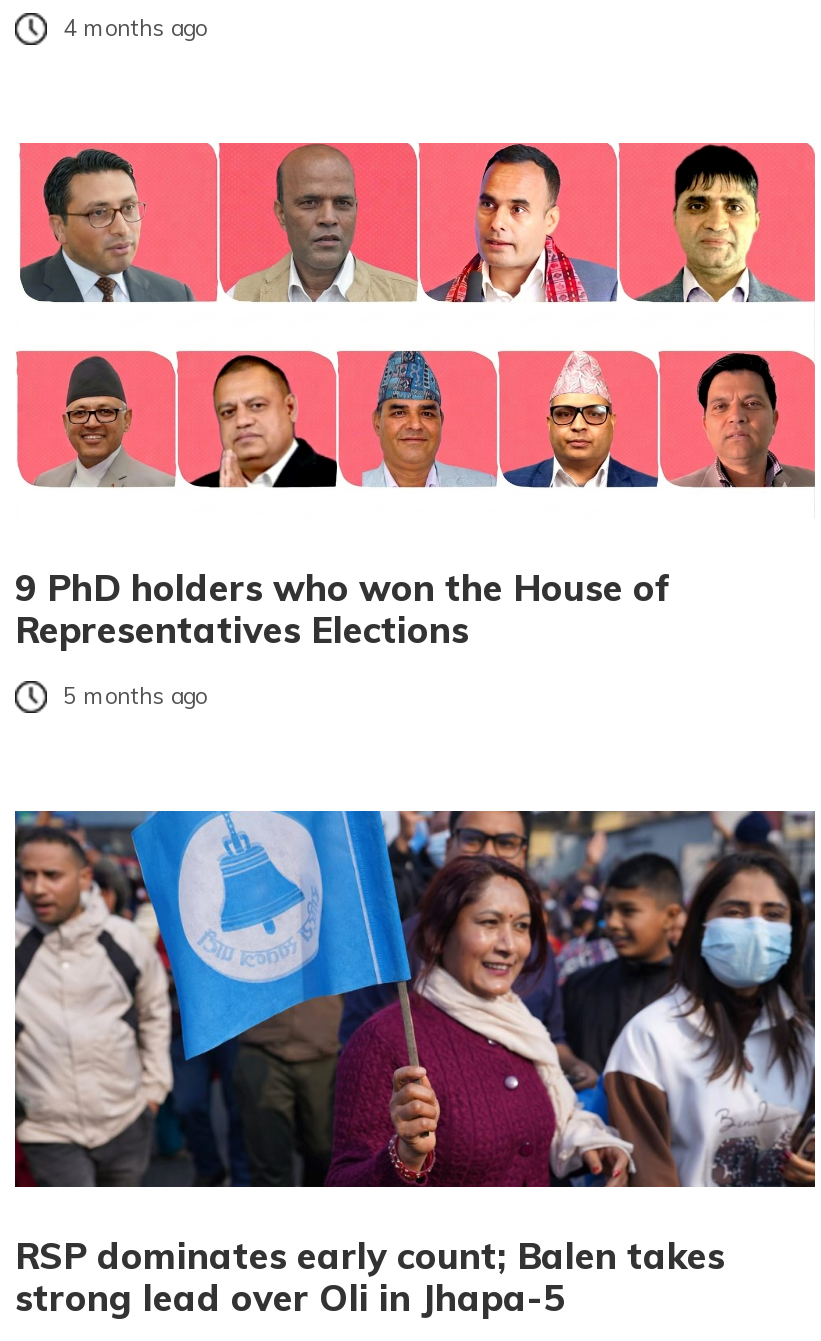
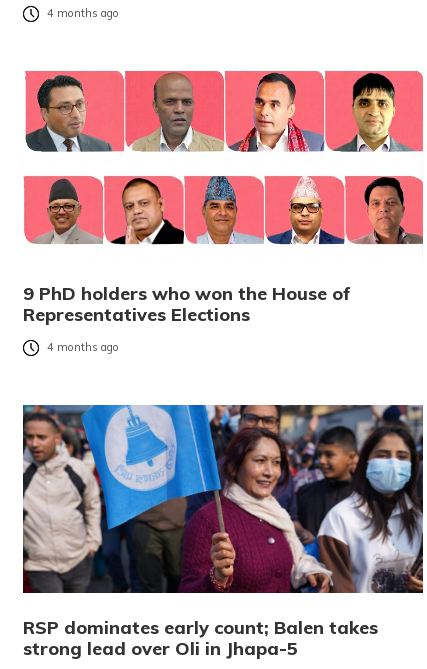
[63,681,207,709] 5 months ago -> [47,341,119,355] 4 months ago

